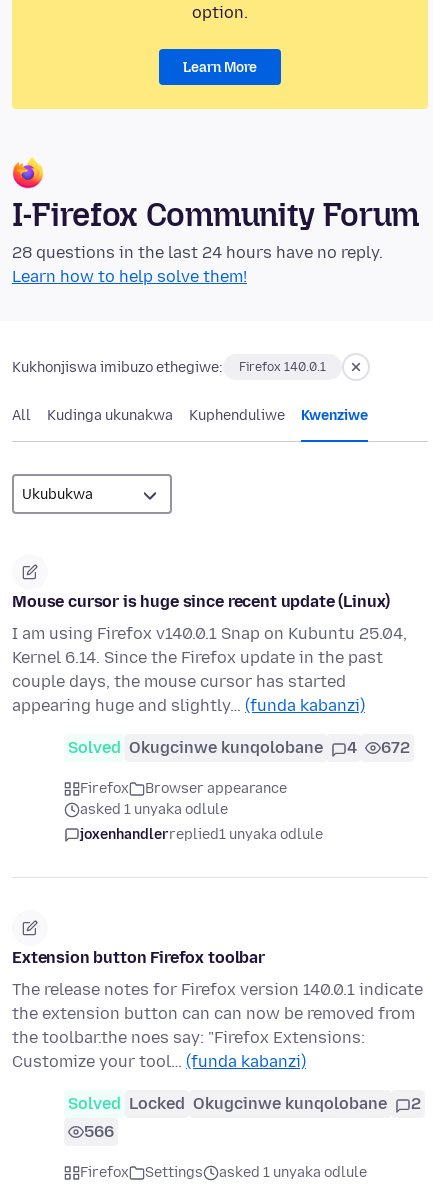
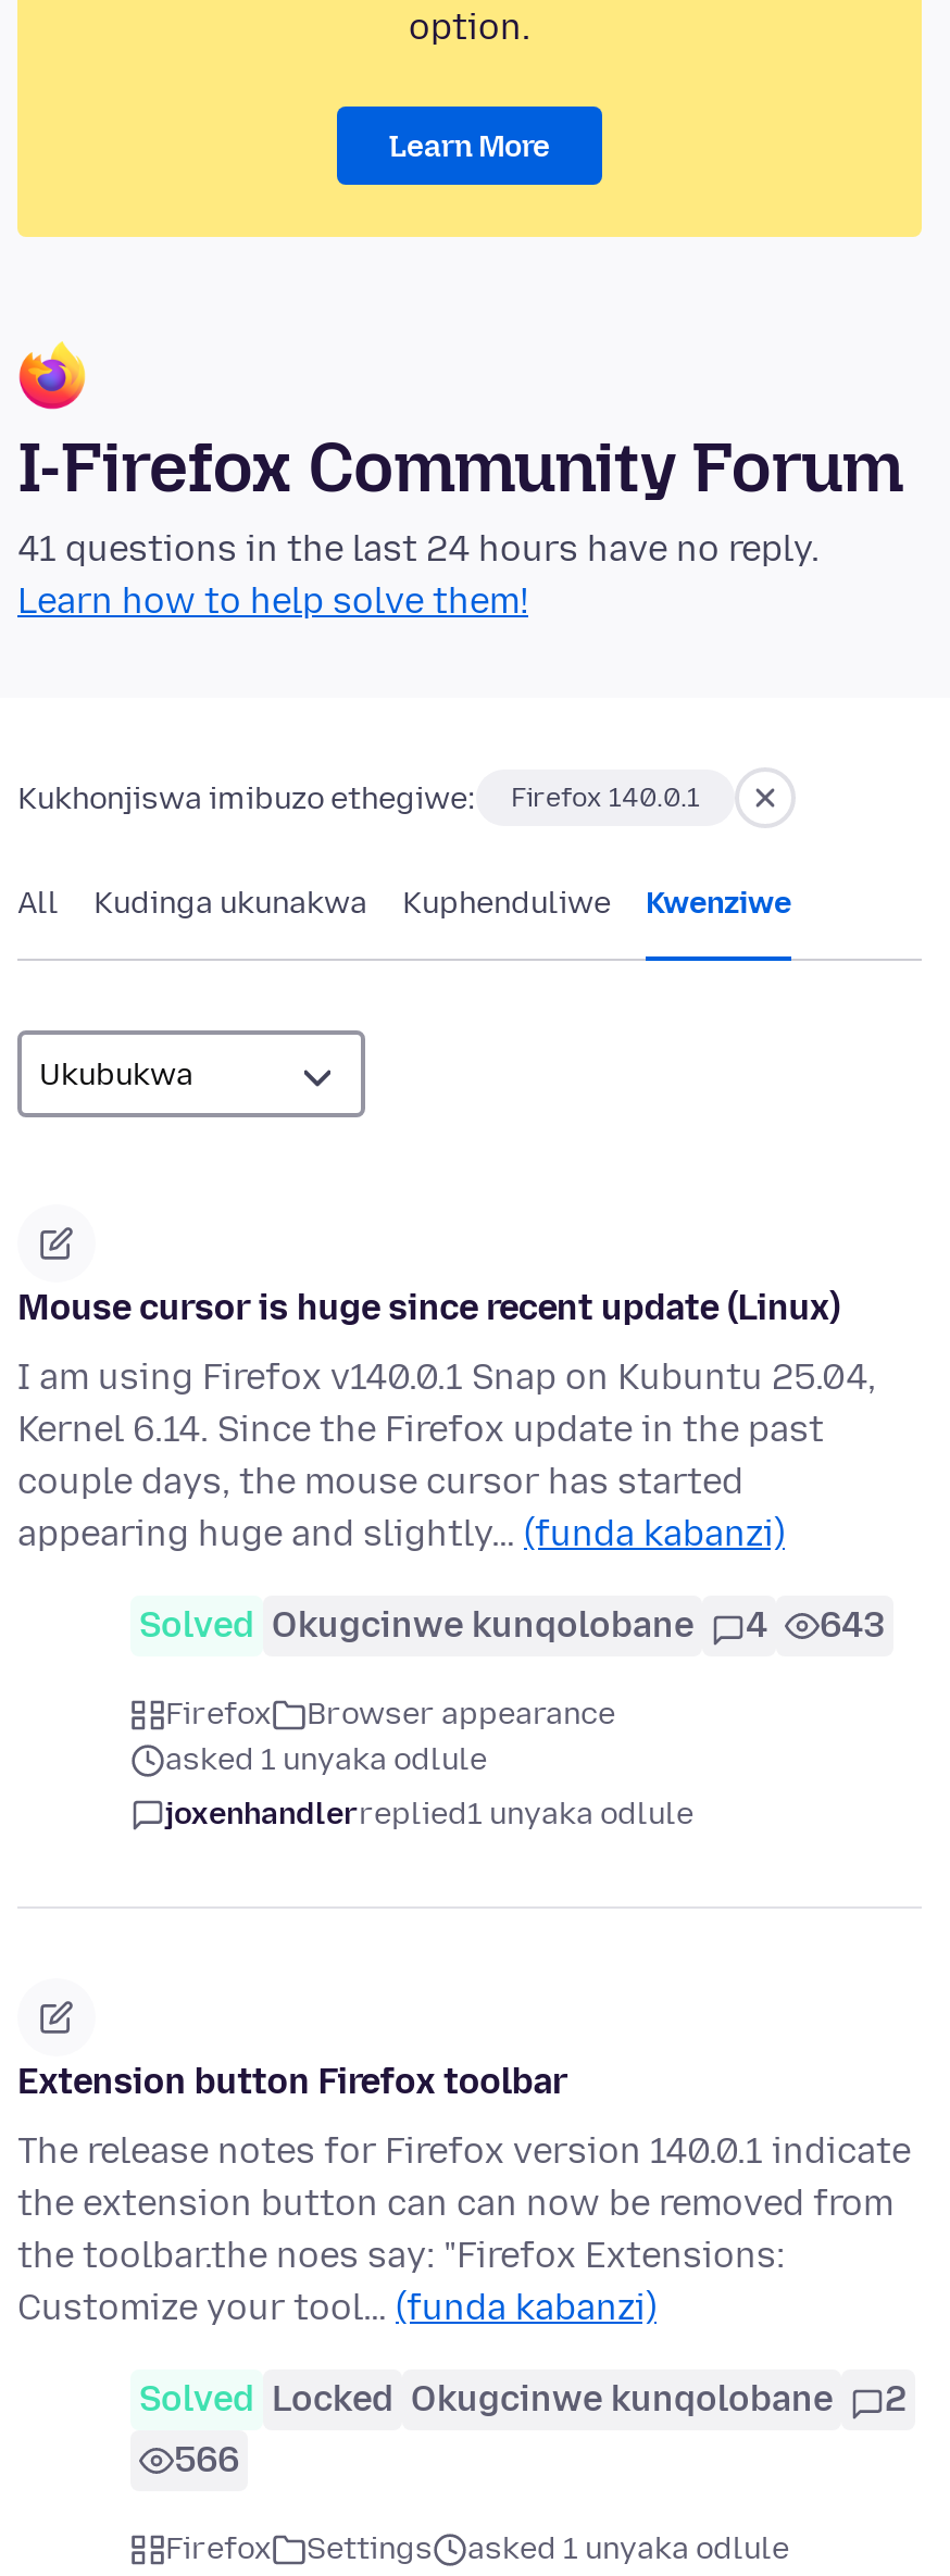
[12,243,383,262] 28 questions in the last 24 hours have no reply. -> [17,529,820,571] 41 questions in the last 24 hours have no reply.
[68,738,410,757] Solved Okugcinwe kunqolobane 4 672 -> [139,1605,885,1647] Solved Okugcinwe kunqolobane 4 643

